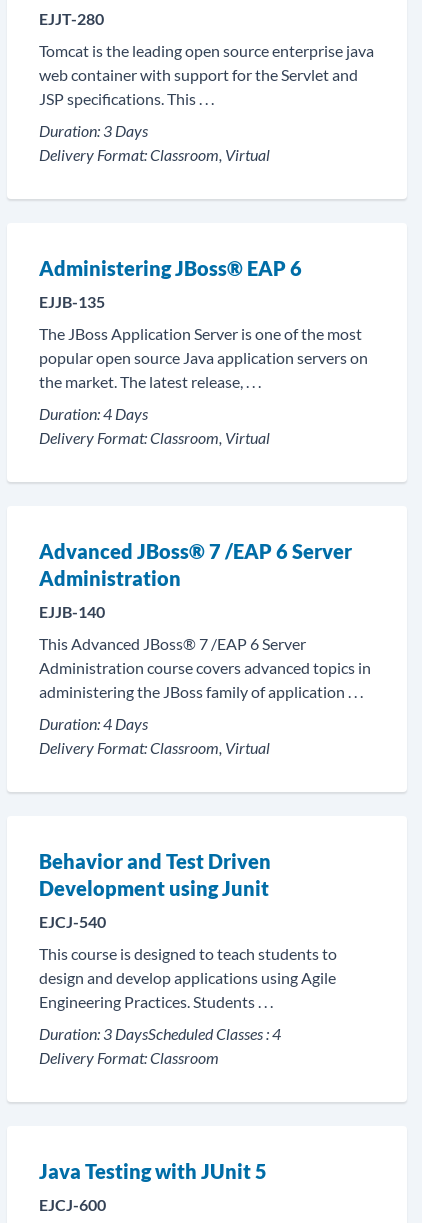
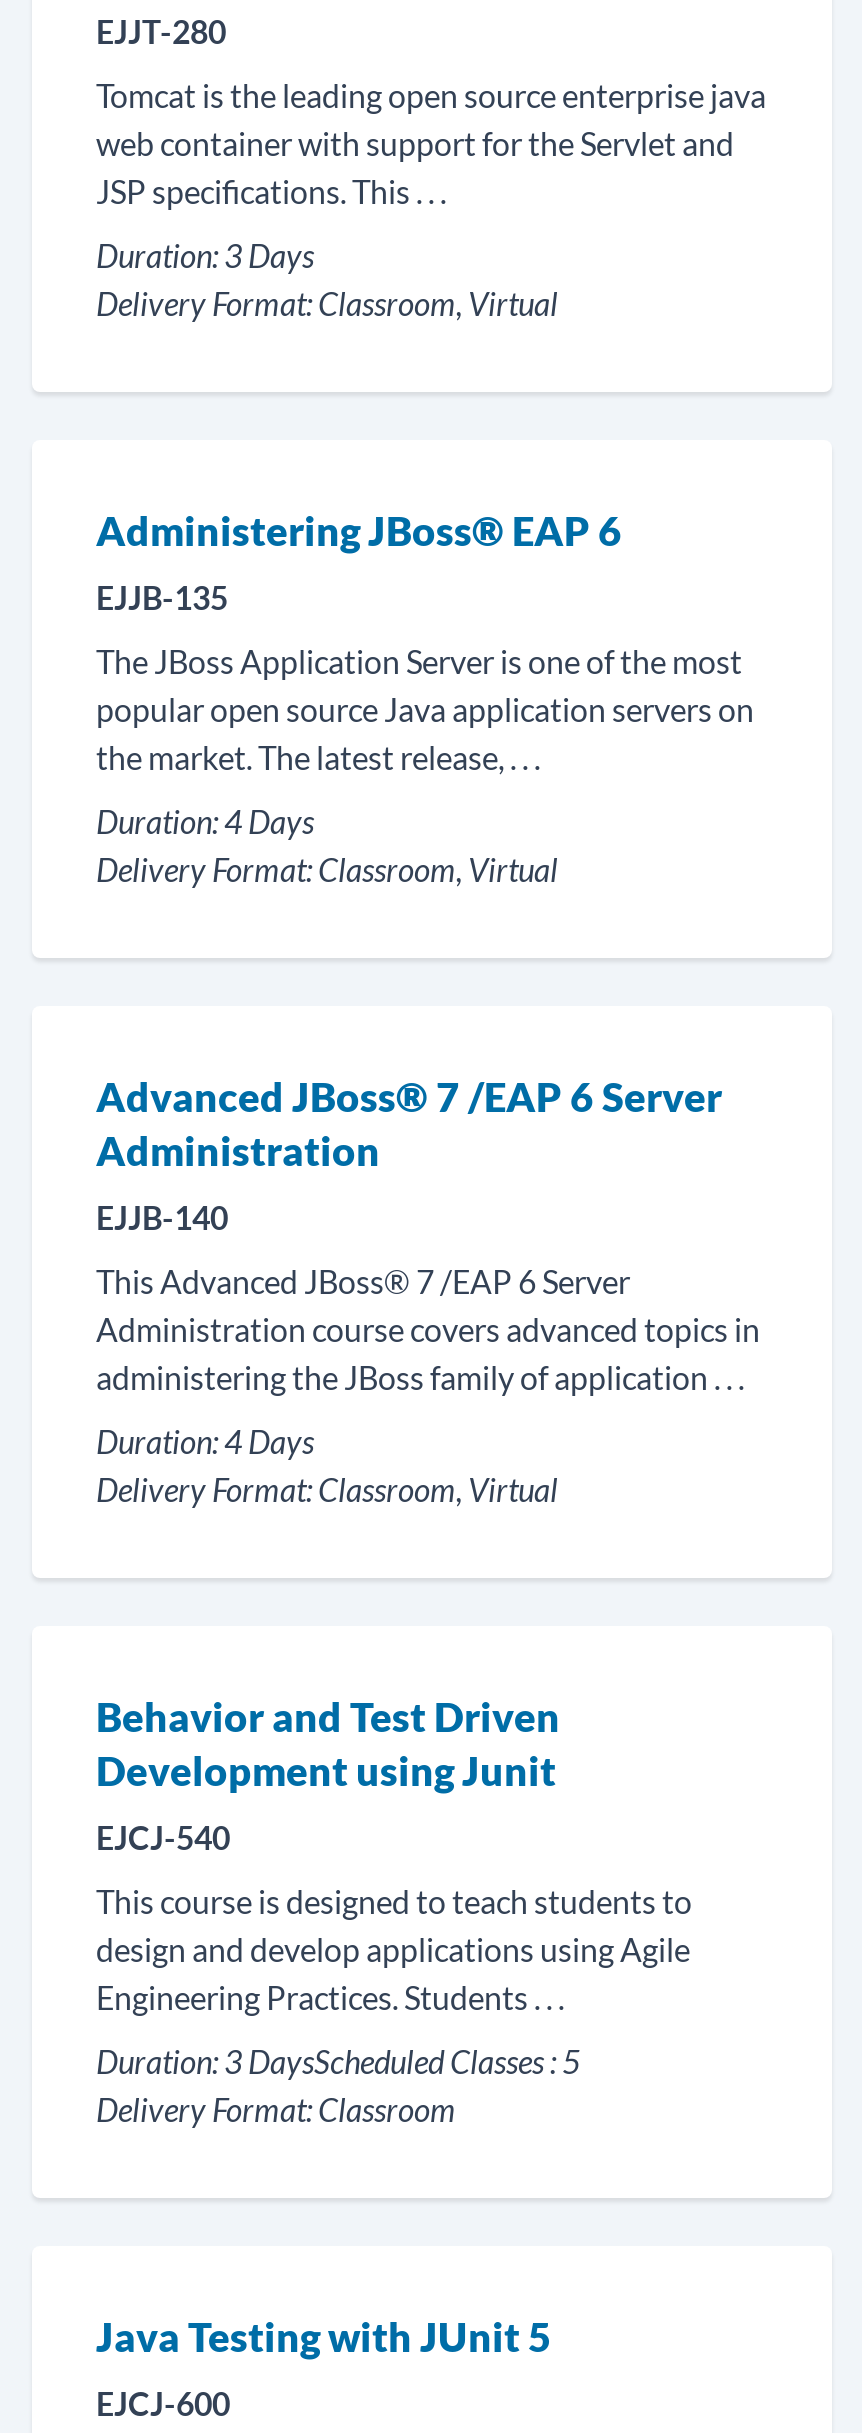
[39,1024,281,1043] Duration: 3 DaysScheduled Classes : 4 -> [96,2042,580,2080] Duration: 3 DaysScheduled Classes : 5

